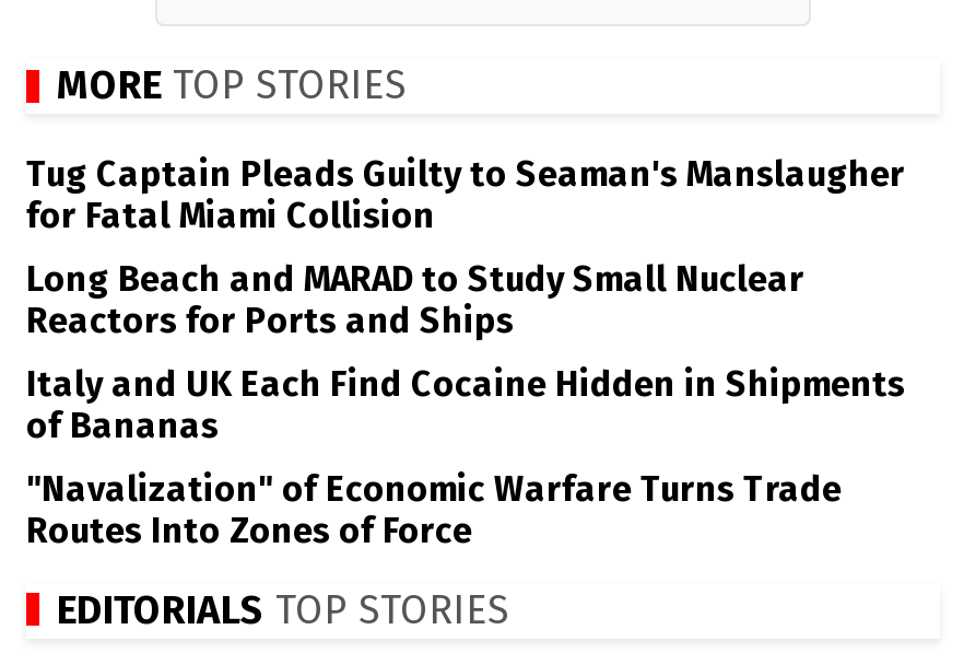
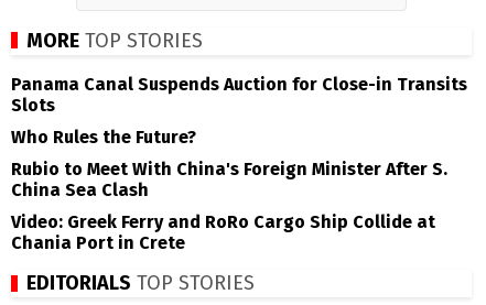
[26,153,905,236] Tug Captain Pleads Guilty to Seaman's Manslaugher | for Fatal Miami Collision -> [11,74,467,116] Panama Canal Suspends Auction for Close-in Transits | Slots
[26,258,804,341] Long Beach and MARAD to Study Small Nuclear | Reactors for Ports and Ships -> [11,127,196,148] Who Rules the Future?
[26,363,905,446] Italy and UK Each Find Cocaine Hidden in Shipments | of Bananas -> [11,159,447,201] Rubio to Meet With China's Foreign Minister After S. | China Sea Clash
[26,468,842,551] "Navalization" of Economic Warfare Turns Trade | Routes Into Zones of Force -> [11,212,435,254] Video: Greek Ferry and RoRo Cargo Ship Collide at | Chania Port in Crete

